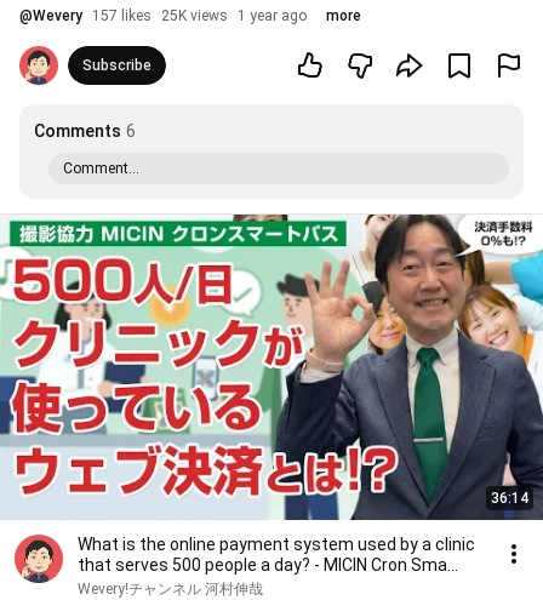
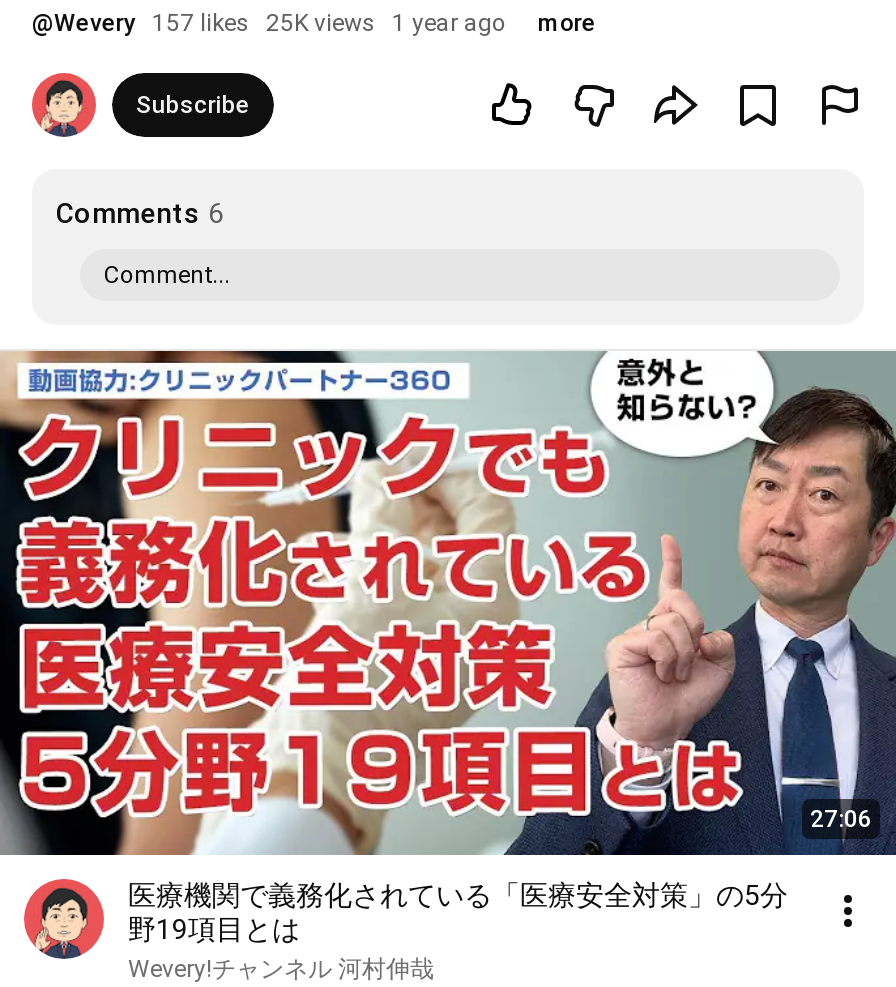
[4,213,539,521] [image] | 36:14 -> [6,349,890,857] [image] | 27:06
[78,535,475,575] What is the online payment system used by a clinic | that serves 500 people a day? - MICIN Cron Sma... -> [128,879,788,945] 医療機関で義務化されている「医療安全対策」の5分 | 野19項目とは

